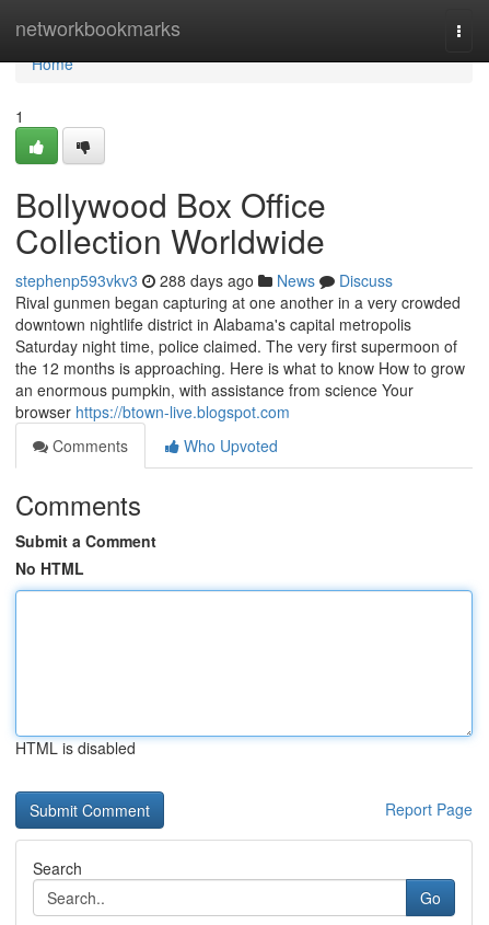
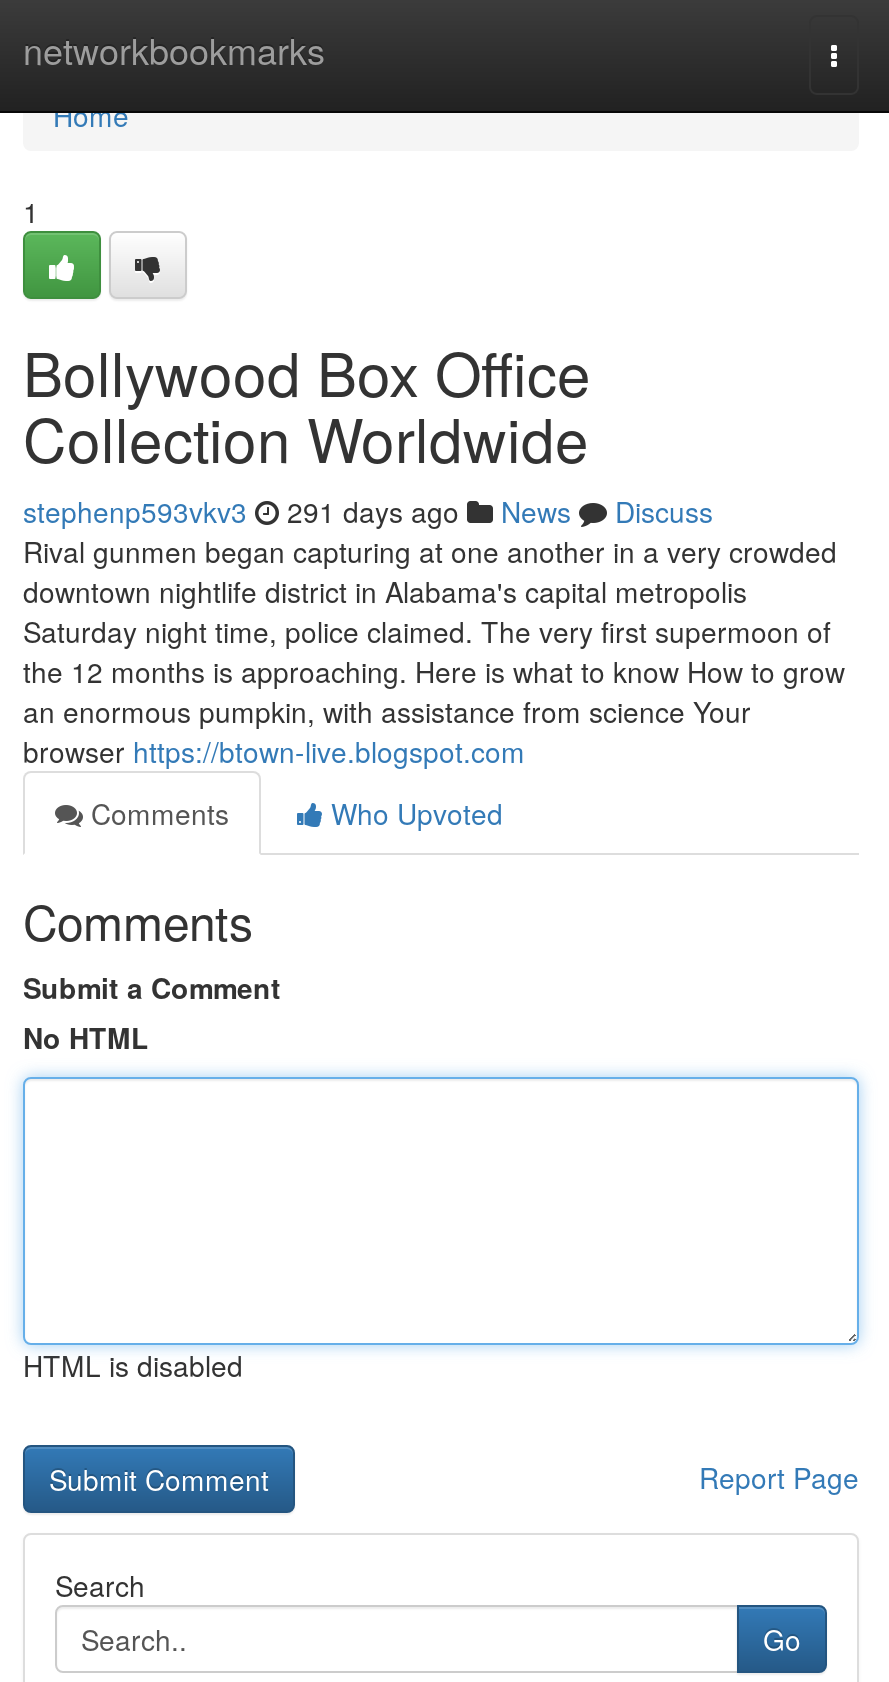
[15,269,393,291] stephenp593vkv3 288 days ago News Discuss -> [23,491,713,531] stephenp593vkv3 291 days ago News Discuss

